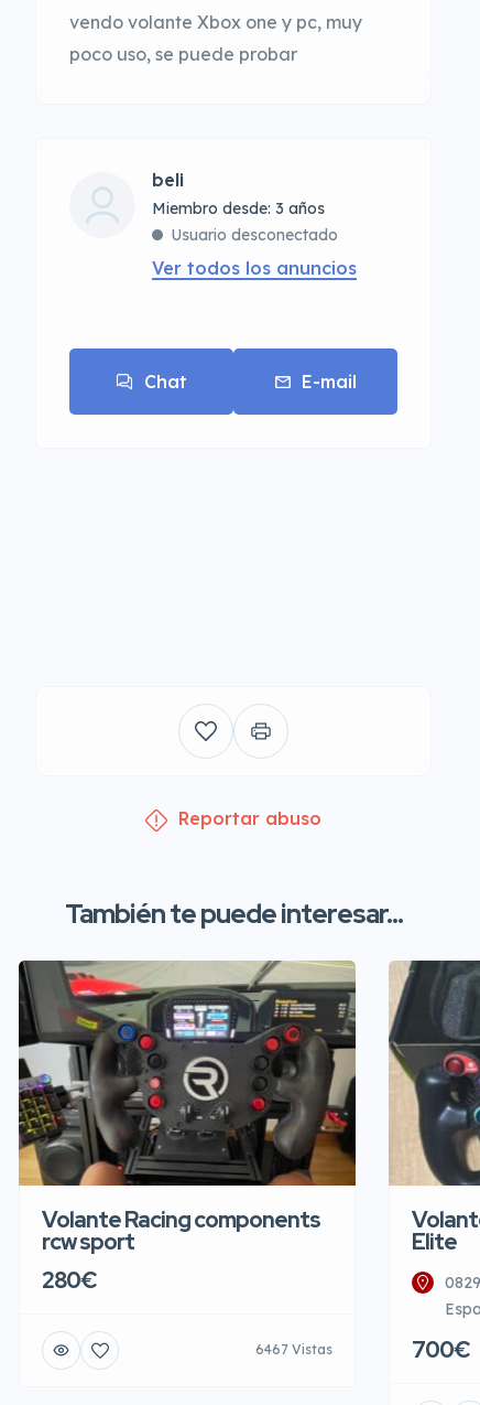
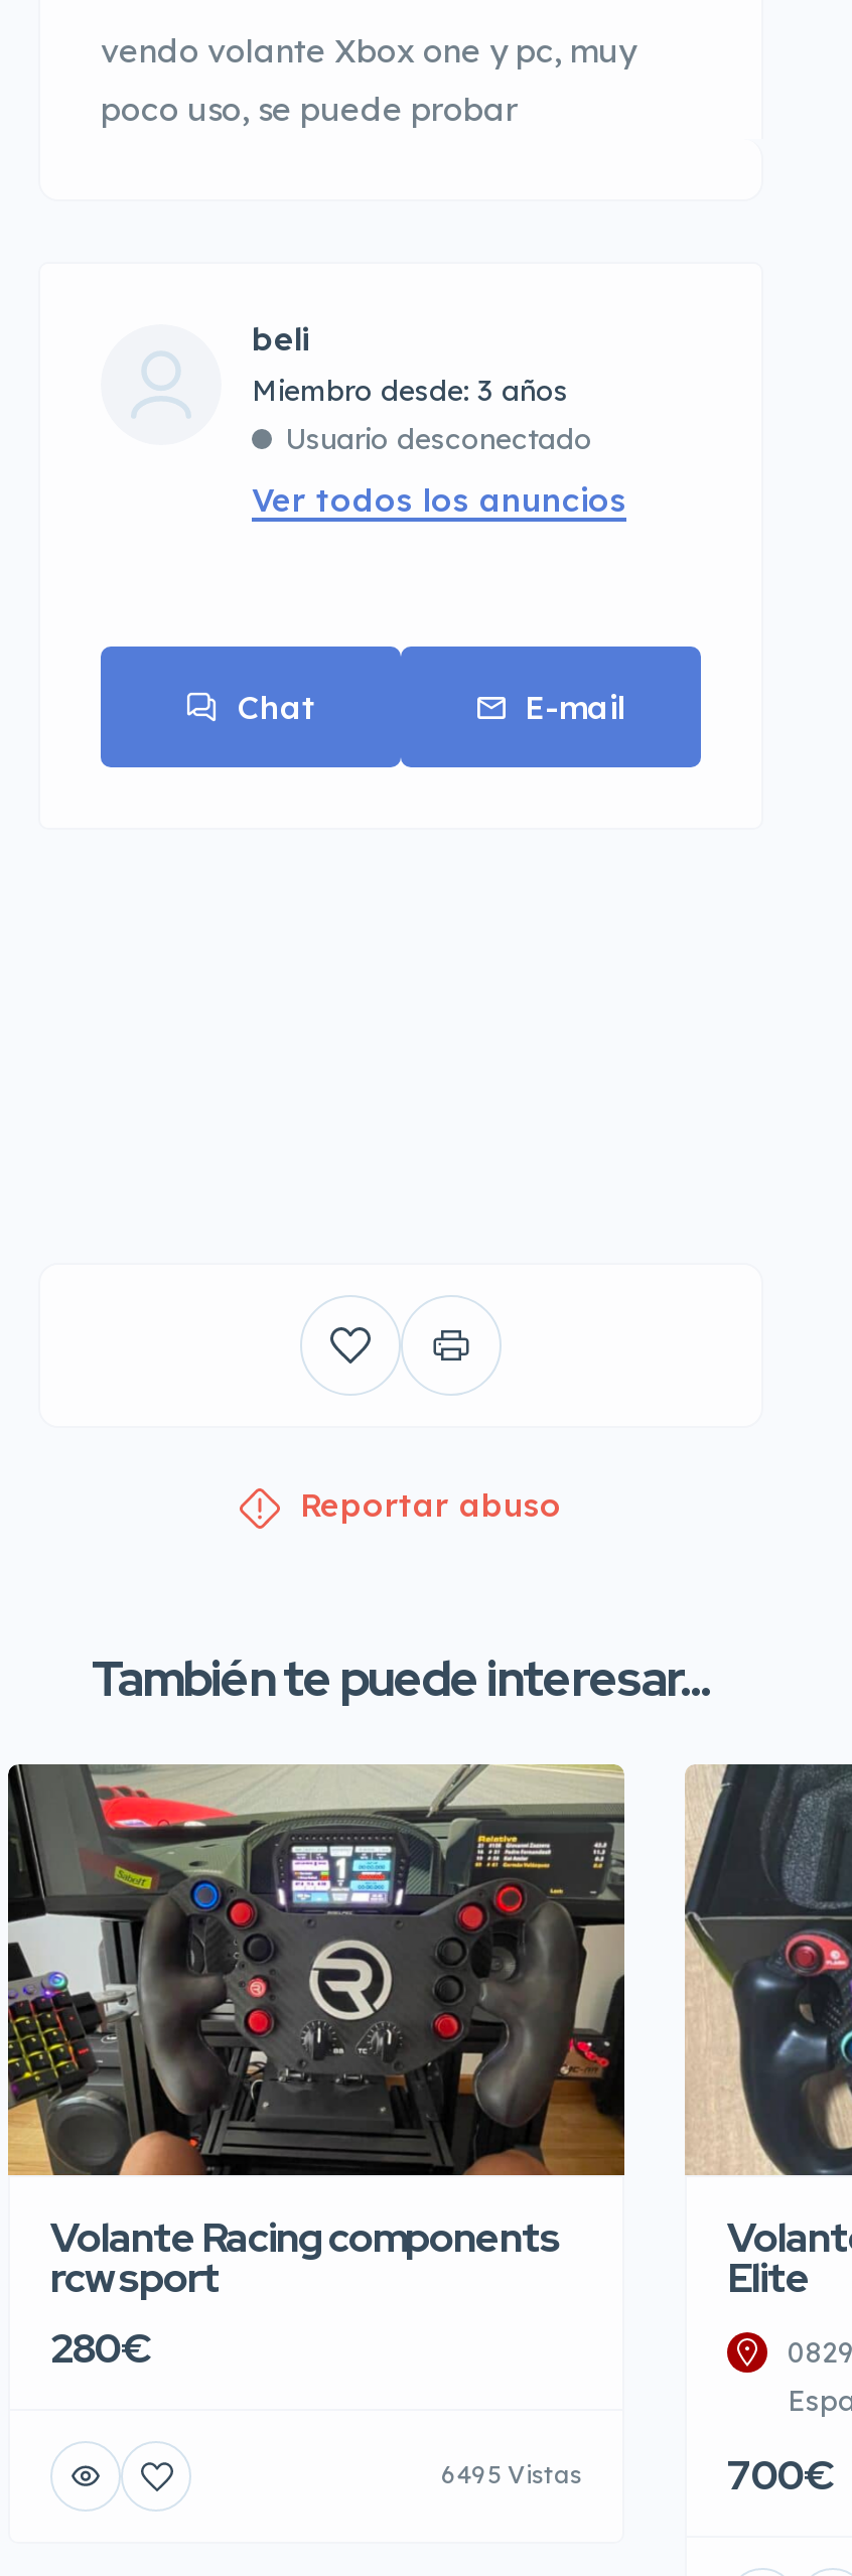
[255,1342,332,1358] 6467 Vistas -> [441,2460,582,2490] 6495 Vistas

